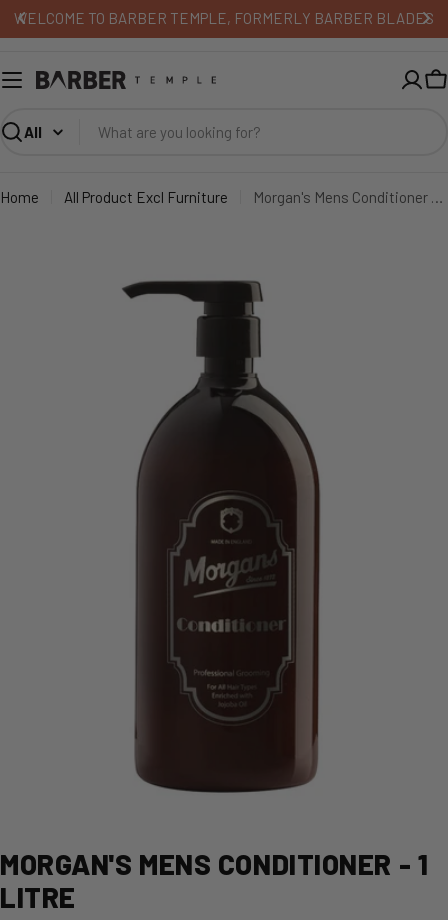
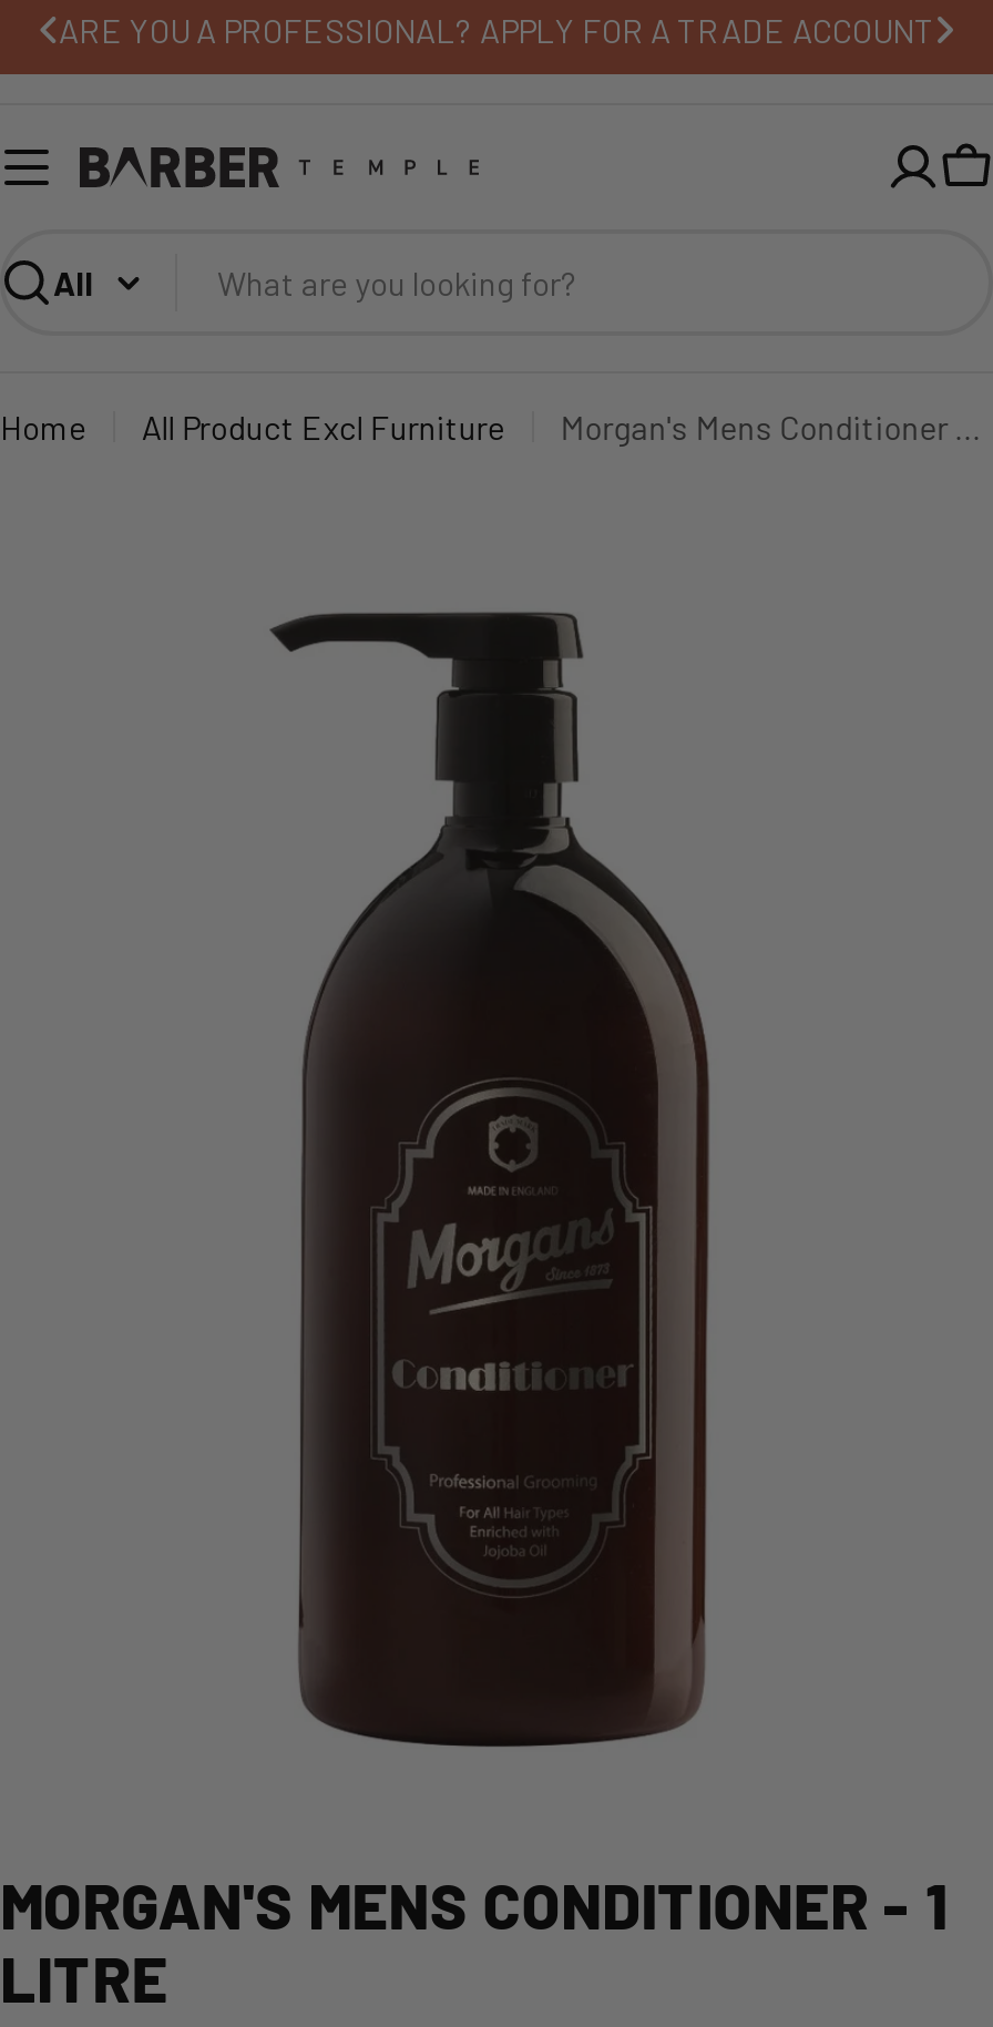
[14,9,434,27] WELCOME TO BARBER TEMPLE, FORMERLY BARBER BLADES -> [59,10,934,50] ARE YOU A PROFESSIONAL? APPLY FOR A TRADE ACCOUNT

